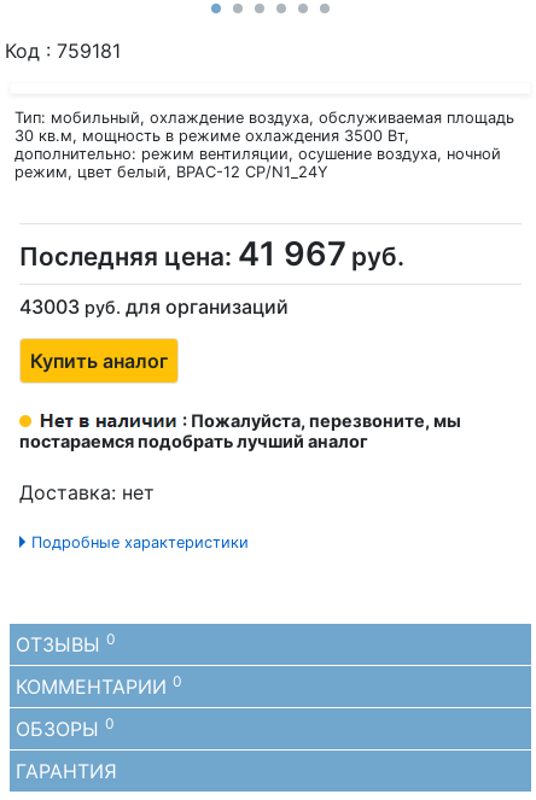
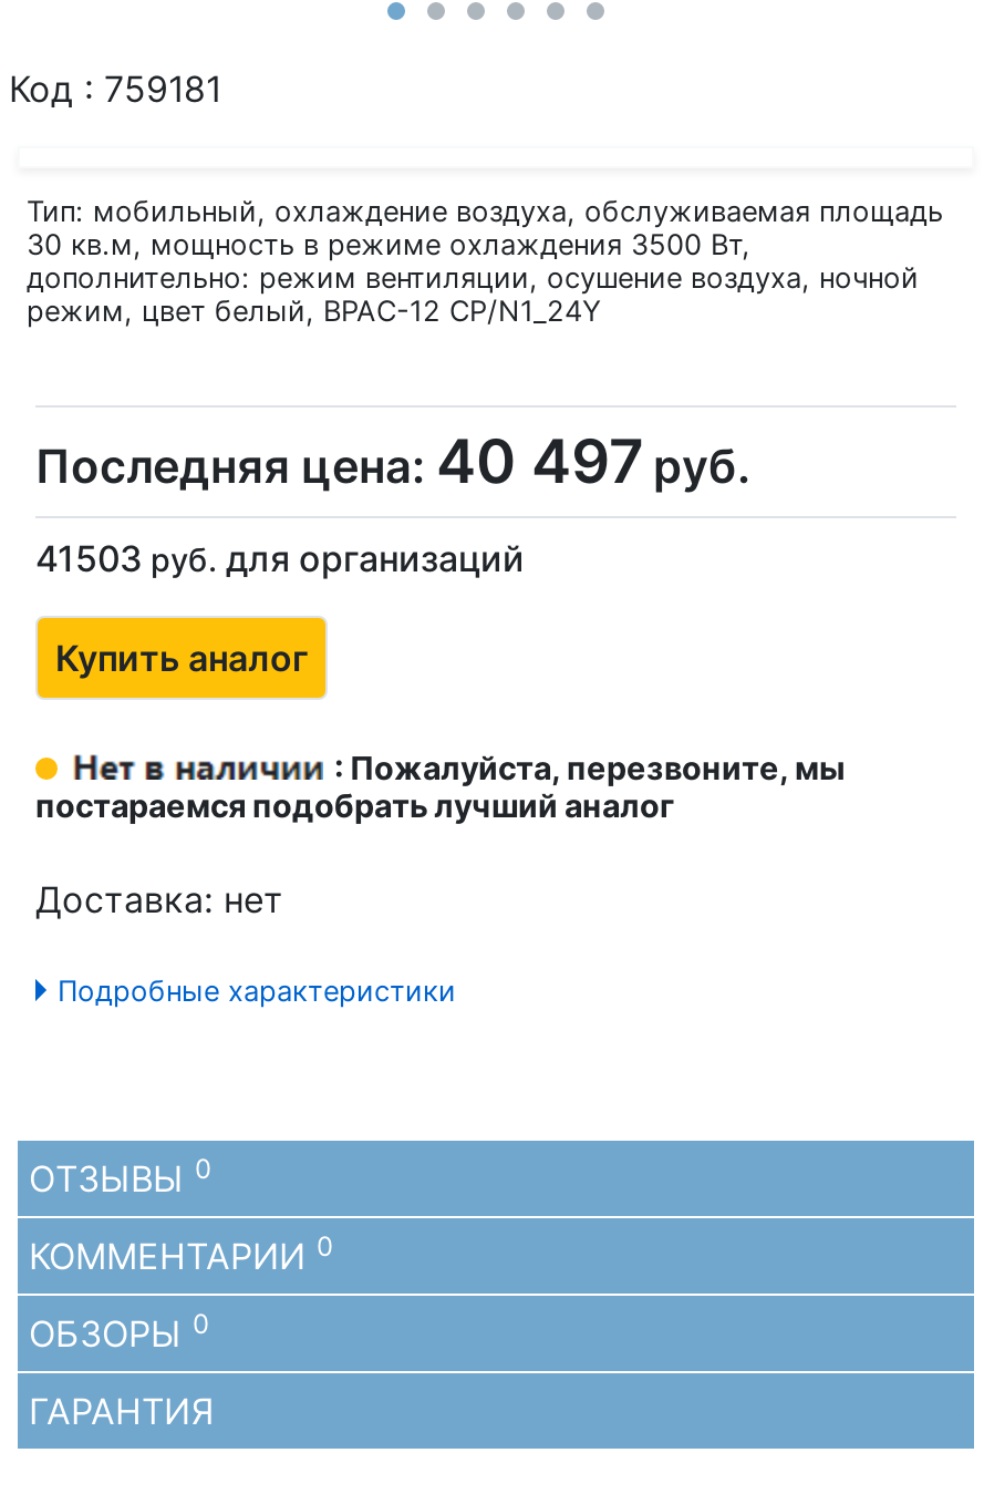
[19,234,404,274] Последняя цена: 41 967 руб. -> [35,425,750,498] Последняя цена: 40 497 руб.
[19,294,289,318] 43003 руб. для организаций -> [35,536,525,580] 41503 руб. для организаций

